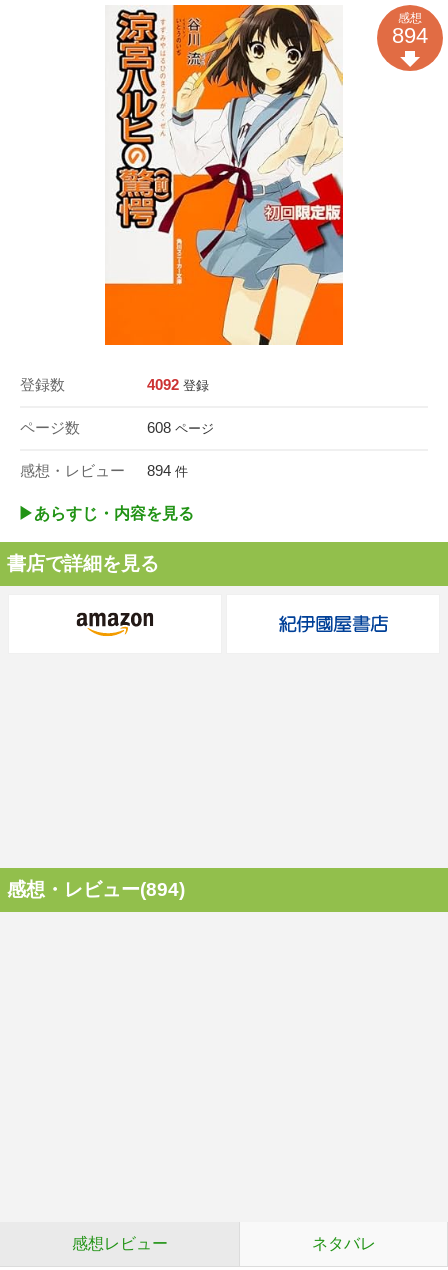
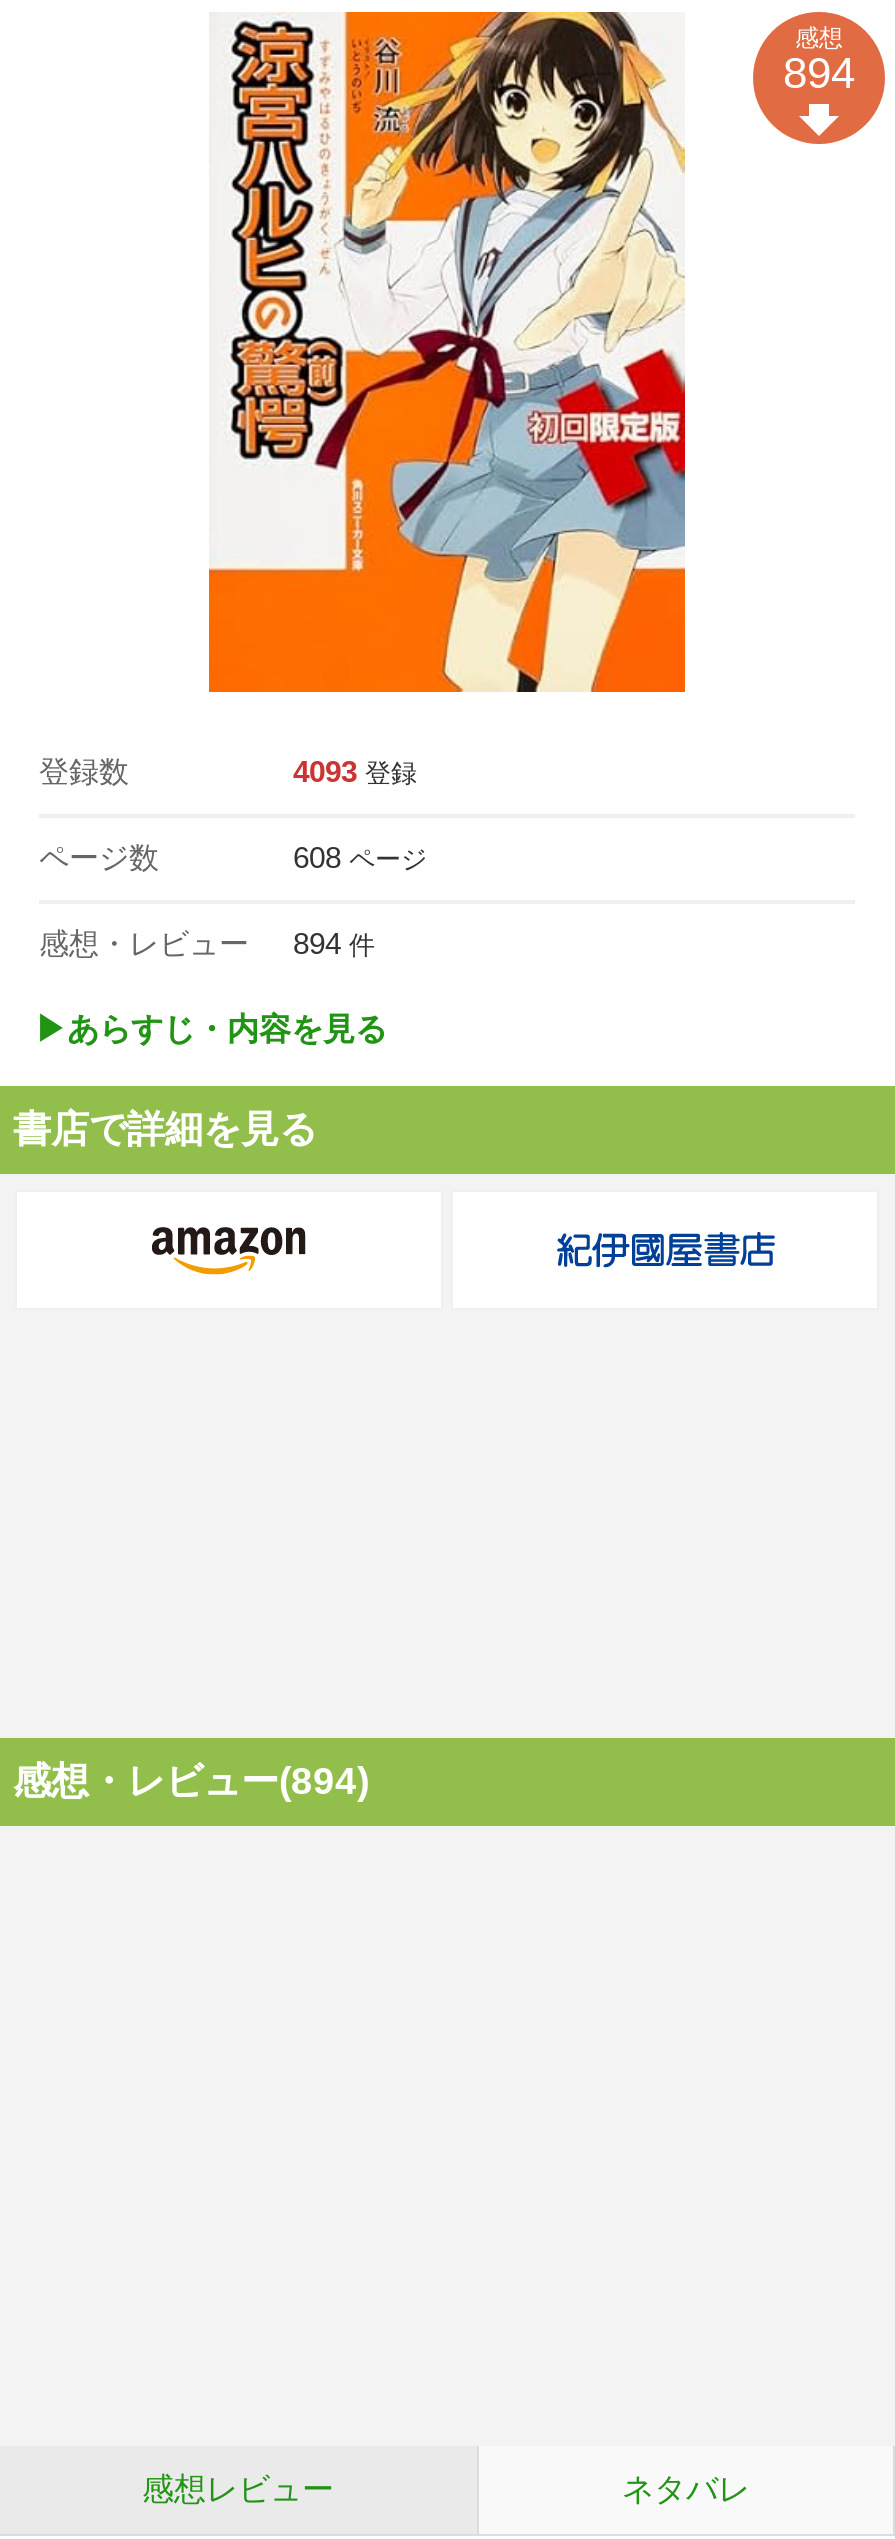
[147,376,209,393] 4092 登録 -> [293,754,417,788] 4093 登録

